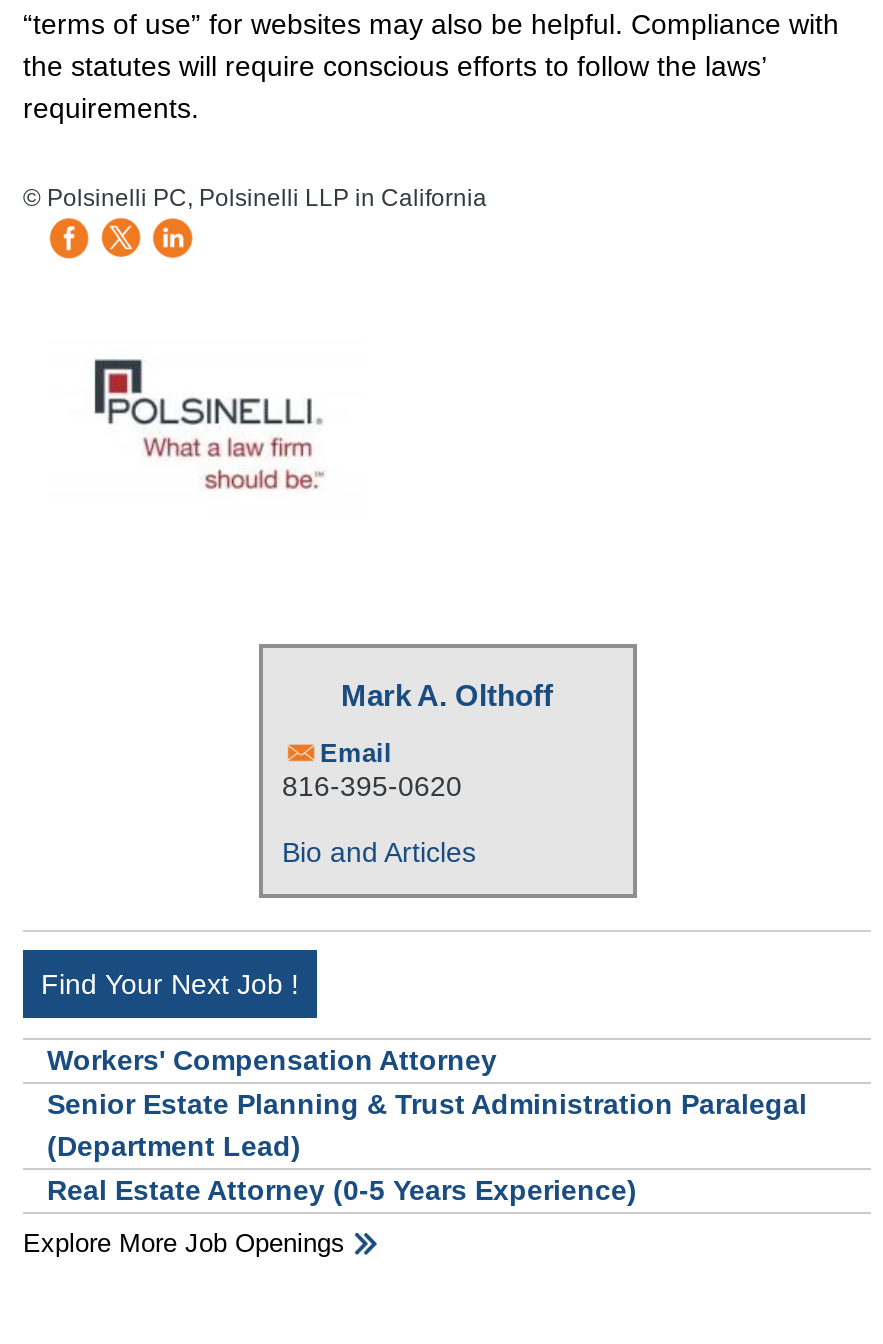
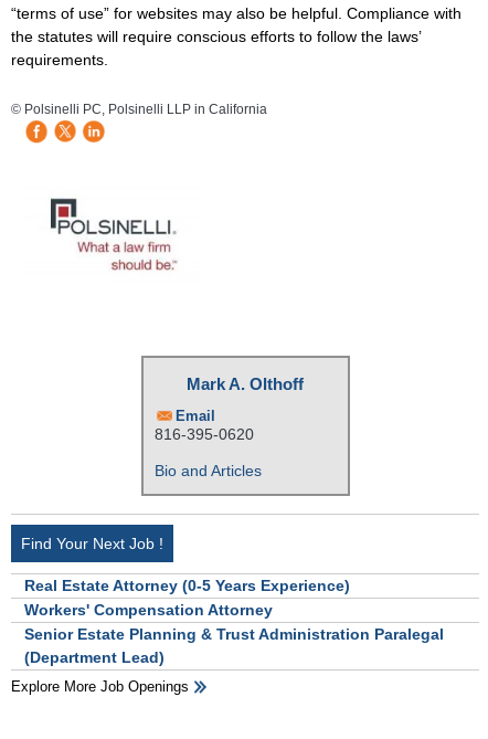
moved [47,1044,807,1162] -> [24,601,444,666]: Workers' Compensation Attorney | Senior Estate Planning & Trust Administration Paralegal | (Department Lead)
moved [47,1174,637,1206] -> [24,577,350,595]: Real Estate Attorney (0-5 Years Experience)

